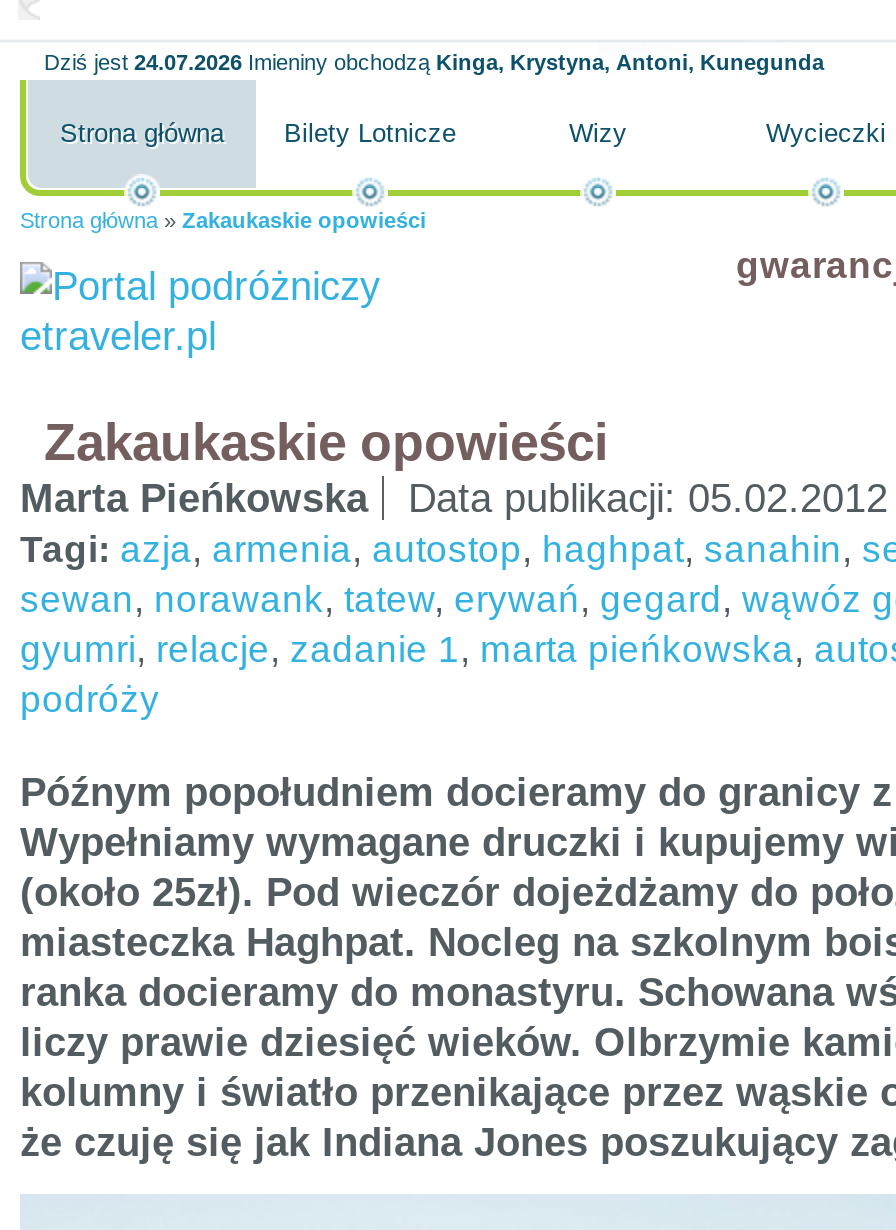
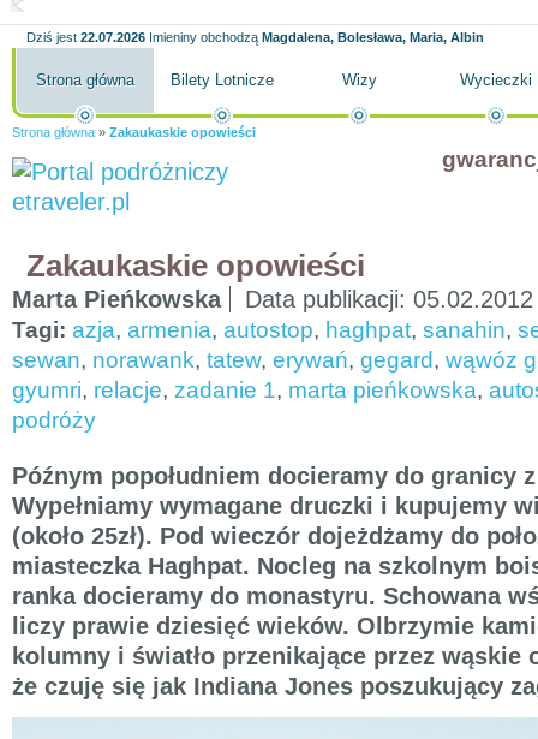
[44,50,824,74] Dziś jest 24.07.2026 Imieniny obchodzą Kinga, Krystyna, Antoni, Kunegunda -> [26,30,484,44] Dziś jest 22.07.2026 Imieniny obchodzą Magdalena, Bolesława, Maria, Albin

